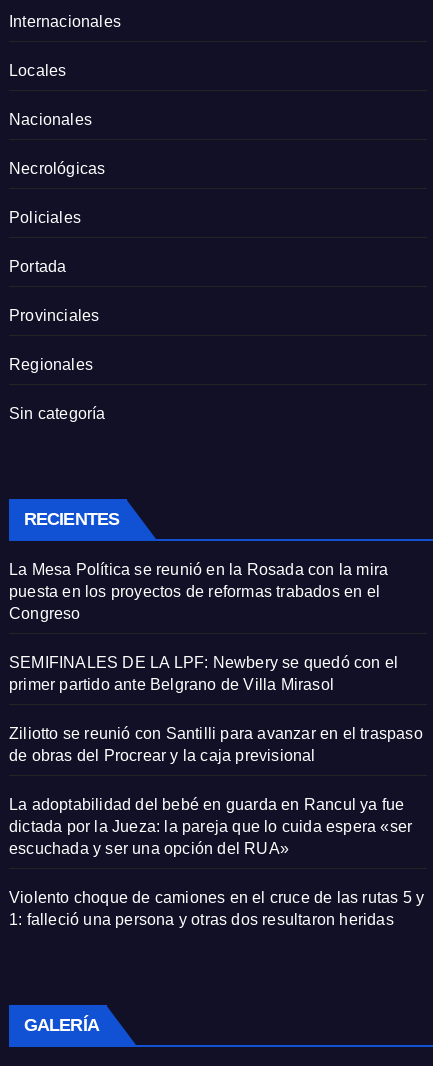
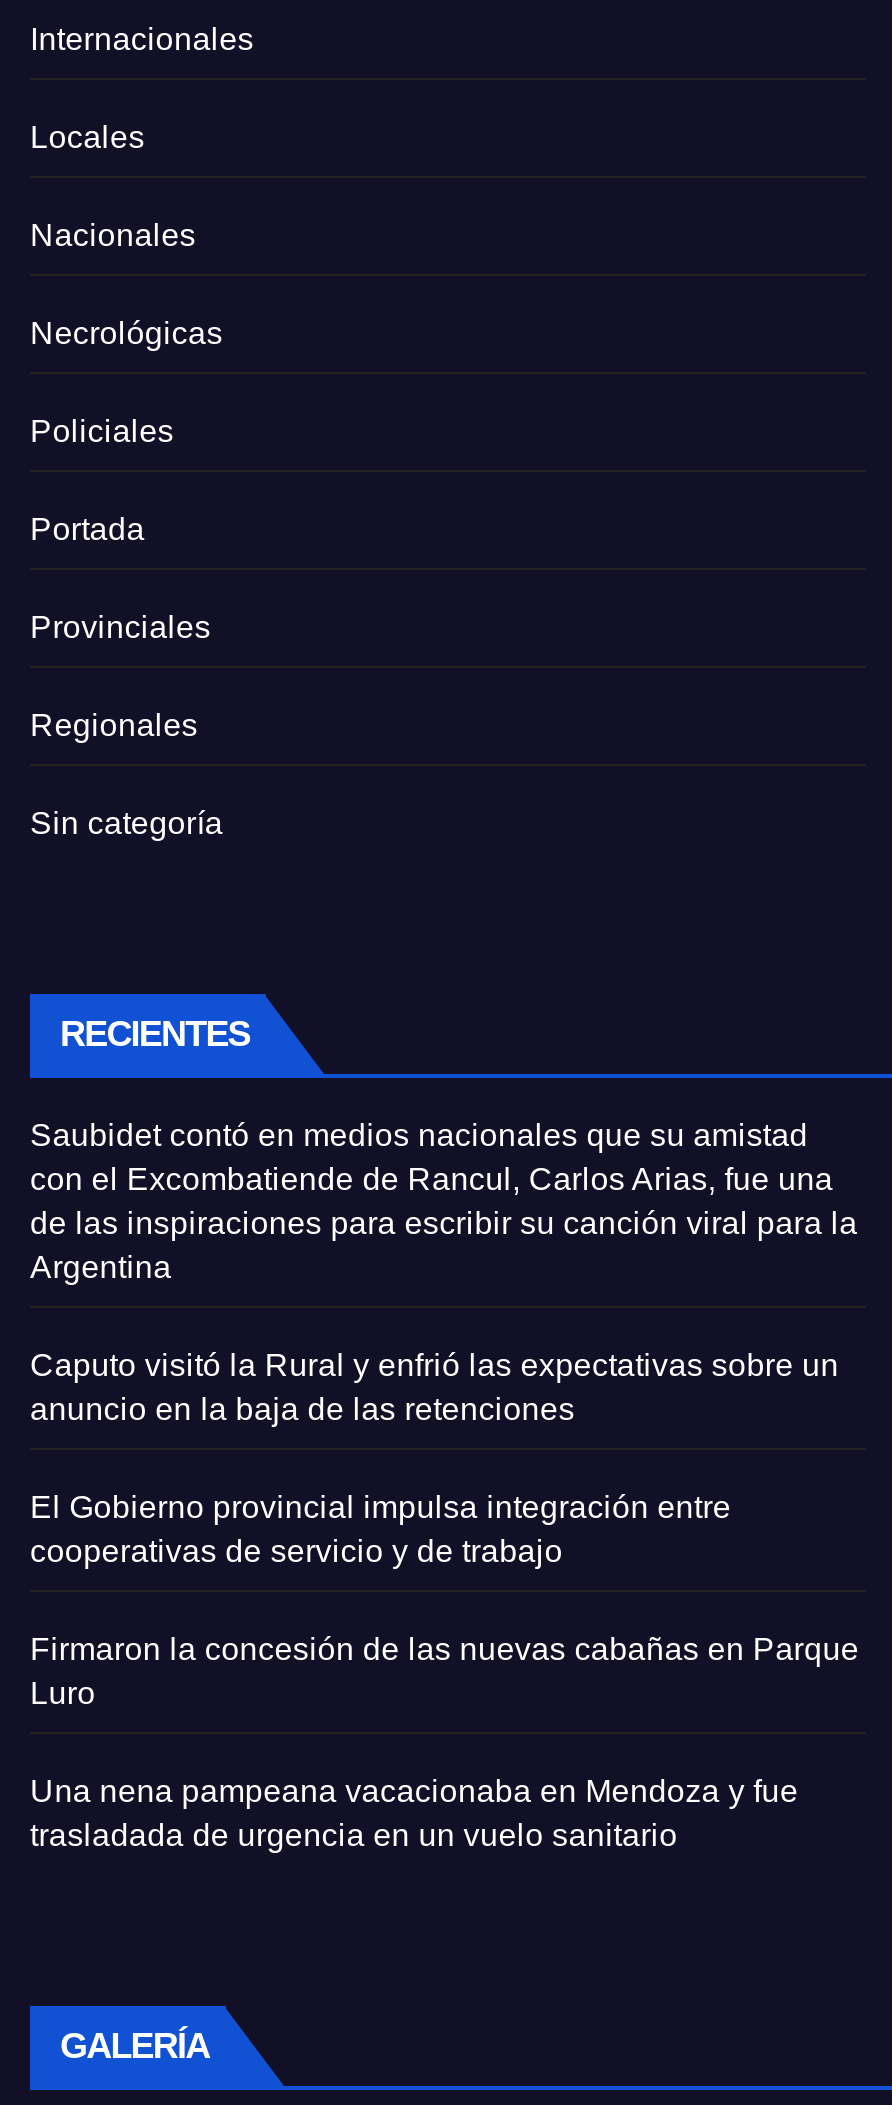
[9,561,388,622] La Mesa Política se reunió en la Rosada con la mira | puesta en los proyectos de reformas trabados en el | Congreso -> [30,1118,858,1284] Saubidet contó en medios nacionales que su amistad | con el Excombatiende de Rancul, Carlos Arias, fue una | de las inspiraciones para escribir su canción viral para la | Argentina
[9,654,398,693] SEMIFINALES DE LA LPF: Newbery se quedó con el | primer partido ante Belgrano de Villa Mirasol -> [30,1348,839,1426] Caputo visitó la Rural y enfrió las expectativas sobre un | anuncio en la baja de las retenciones
[9,725,423,764] Ziliotto se reunió con Santilli para avanzar en el traspaso | de obras del Procrear y la caja previsional -> [30,1490,731,1568] El Gobierno provincial impulsa integración entre | cooperativas de servicio y de trabajo
[9,796,412,857] La adoptabilidad del bebé en guarda en Rancul ya fue | dictada por la Jueza: la pareja que lo cuida espera «ser | escuchada y ser una opción del RUA» -> [30,1632,859,1710] Firmaron la concesión de las nuevas cabañas en Parque | Luro
[9,889,424,928] Violento choque de camiones en el cruce de las rutas 5 y | 1: falleció una persona y otras dos resultaron heridas -> [30,1774,798,1852] Una nena pampeana vacacionaba en Mendoza y fue | trasladada de urgencia en un vuelo sanitario

